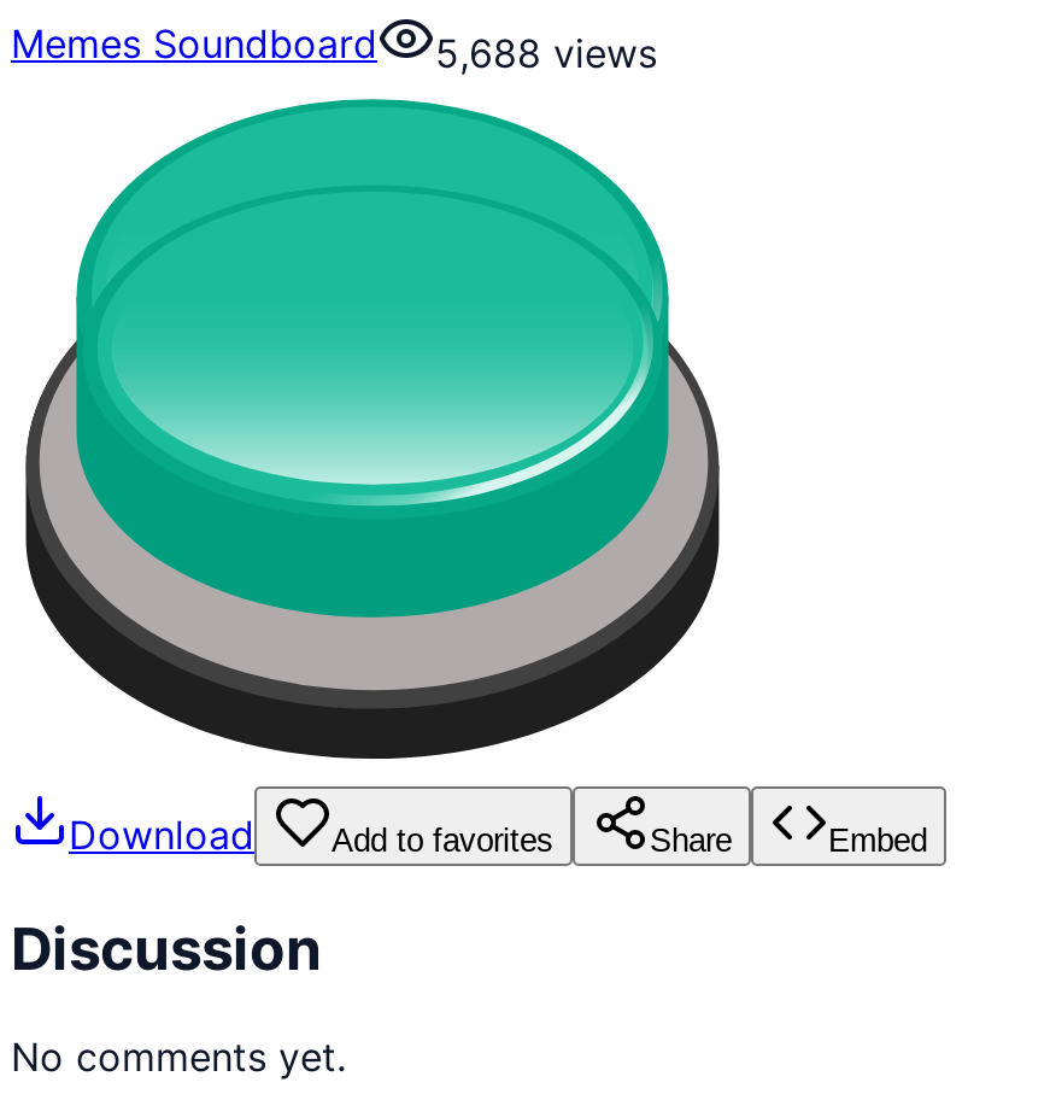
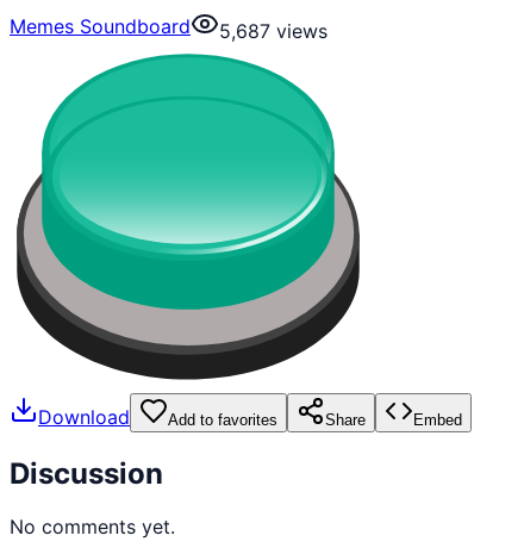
[11,18,657,76] Memes Soundboard 5,688 views -> [10,14,327,42] Memes Soundboard 5,687 views

